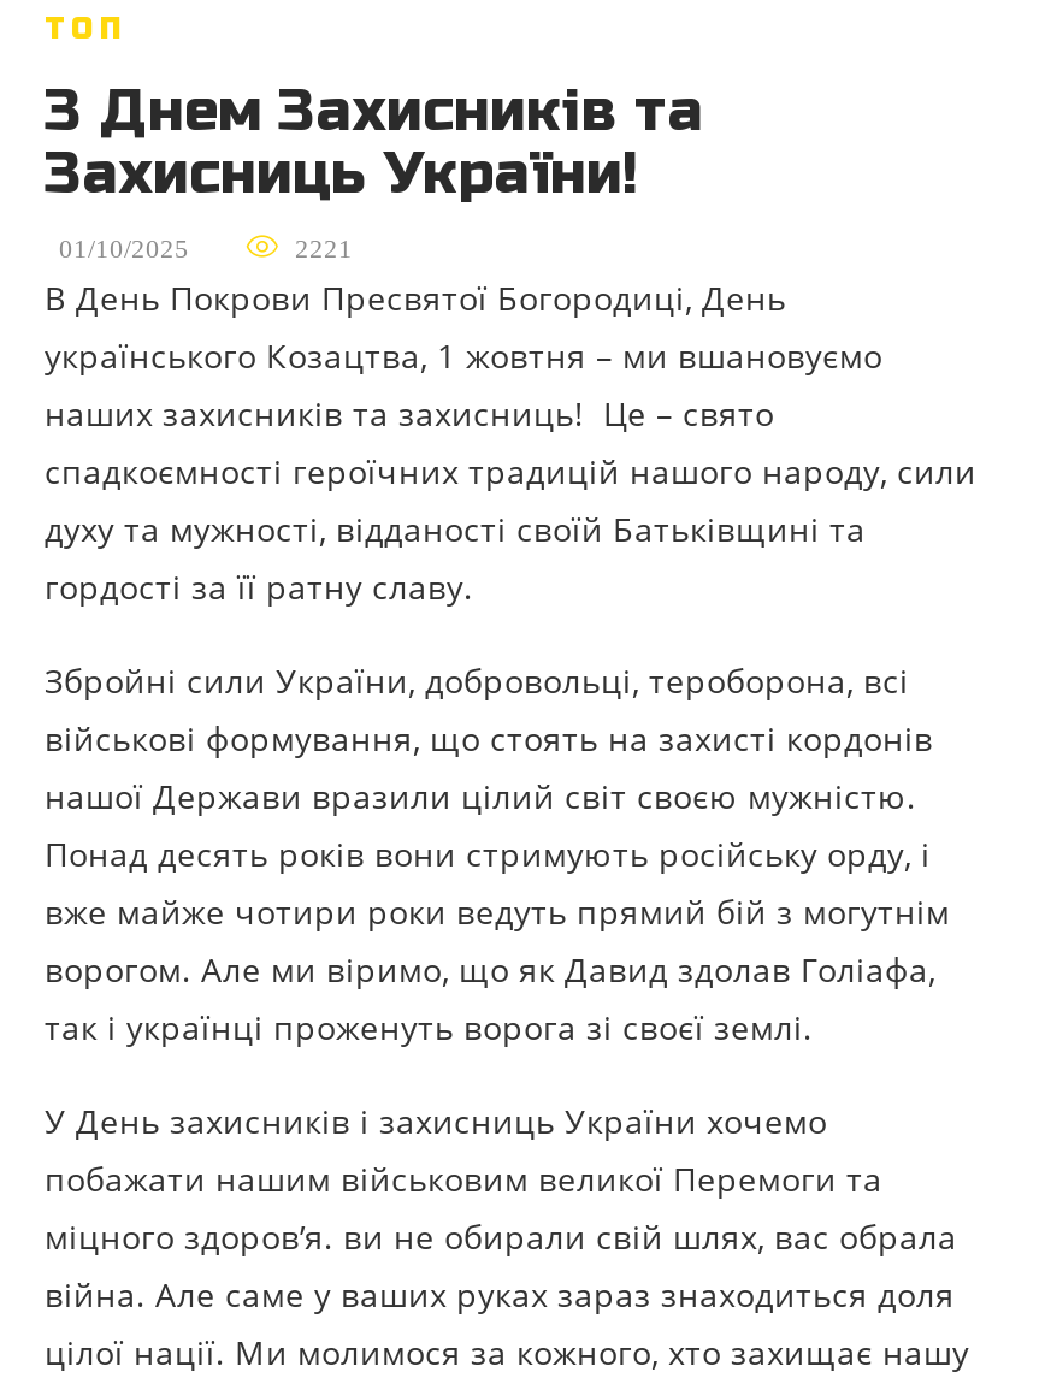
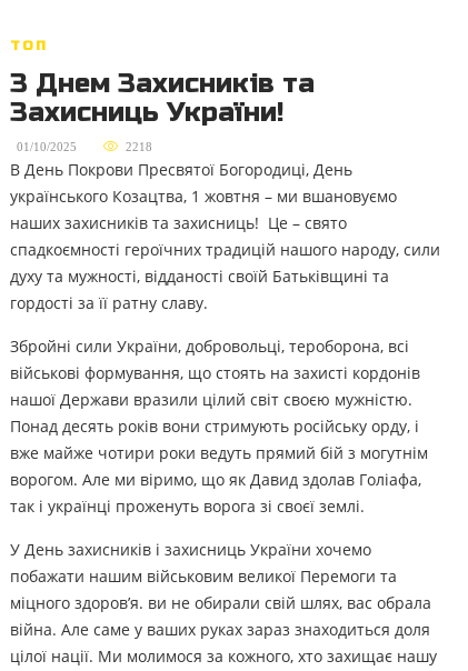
[288,234,353,263] 2221 -> [122,140,152,154] 2218

